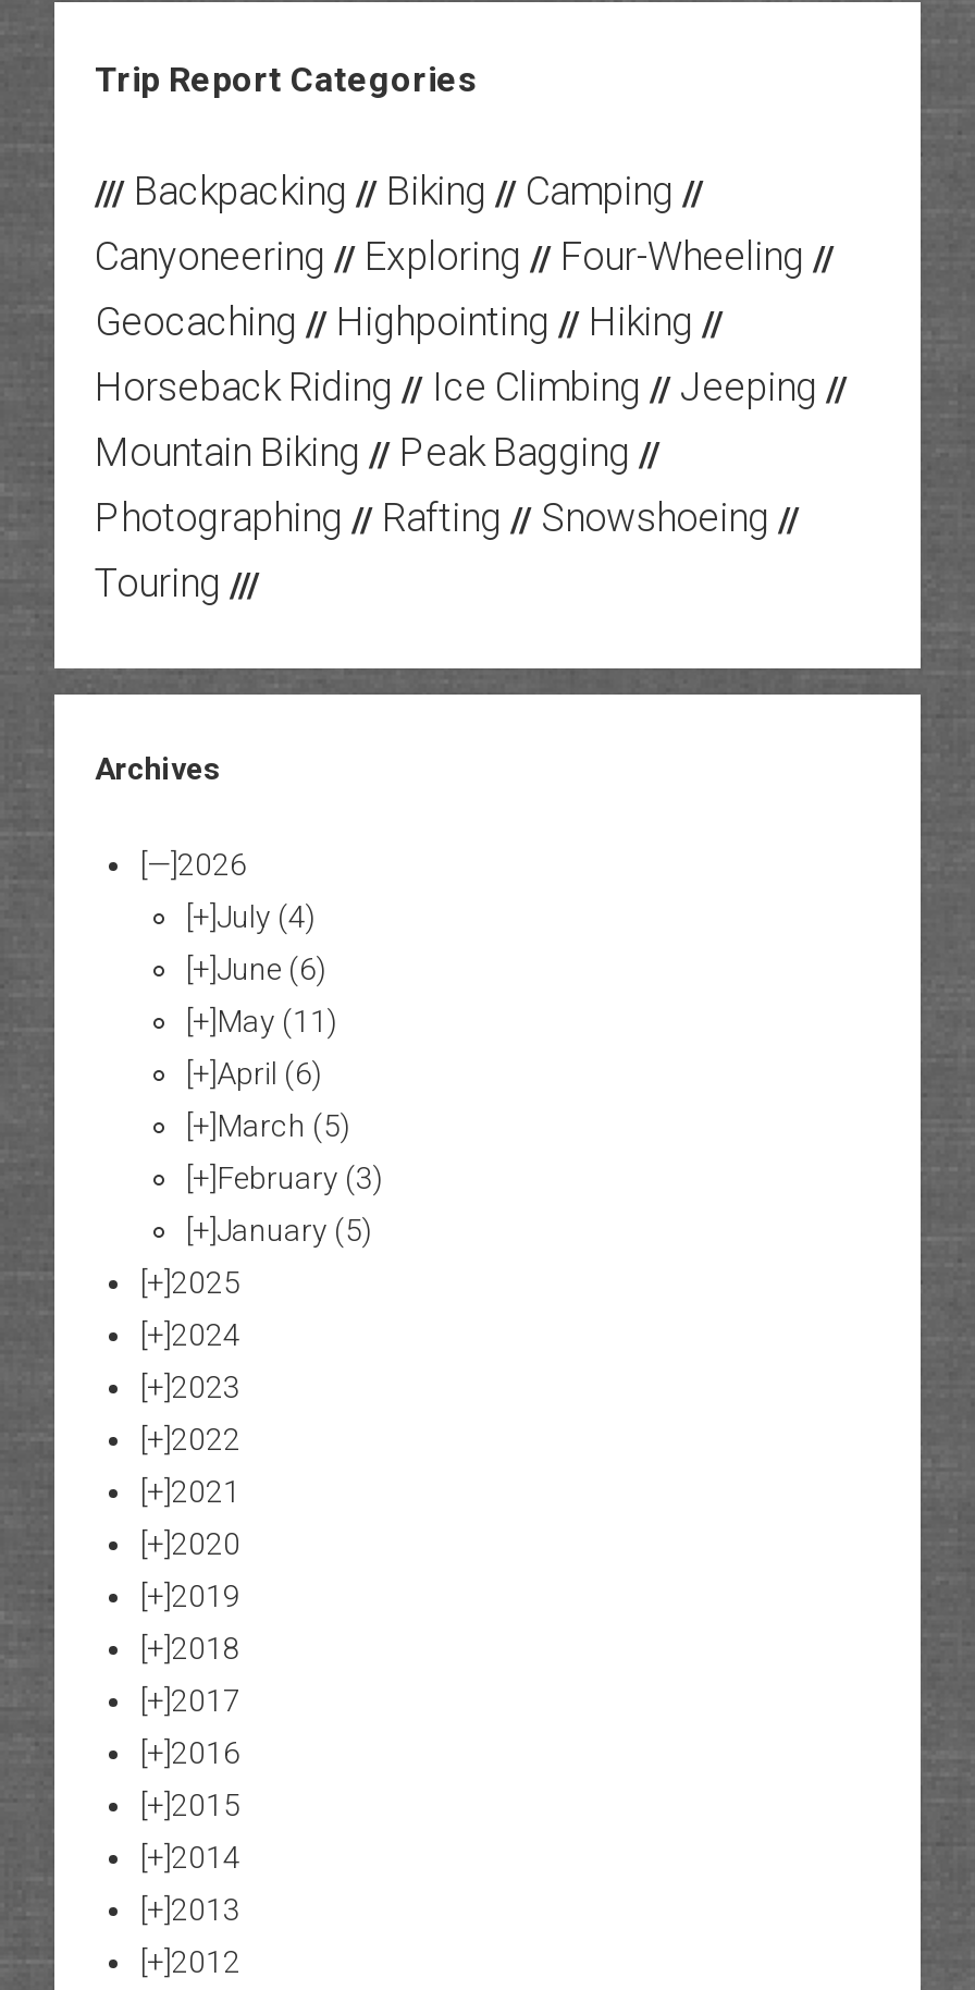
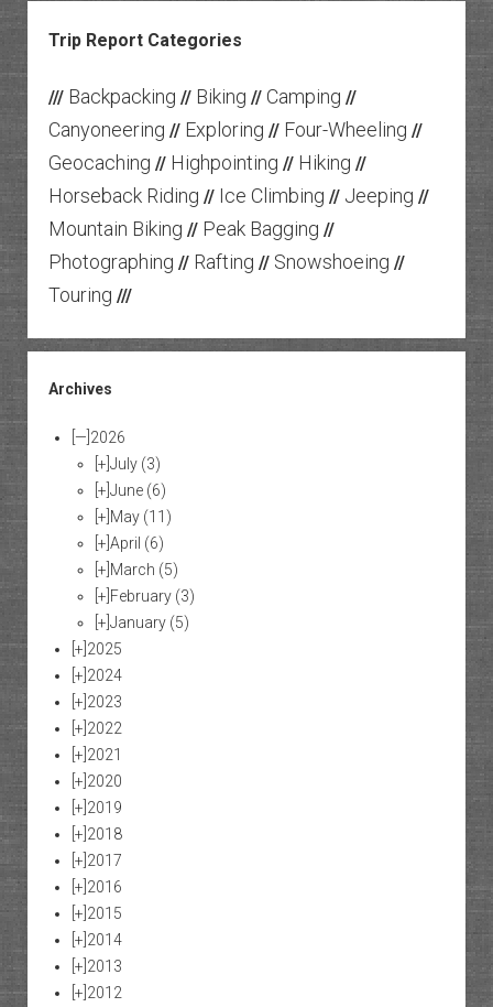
[186,898,317,933] [+] July (4) -> [94,455,160,472] [+] July (3)

